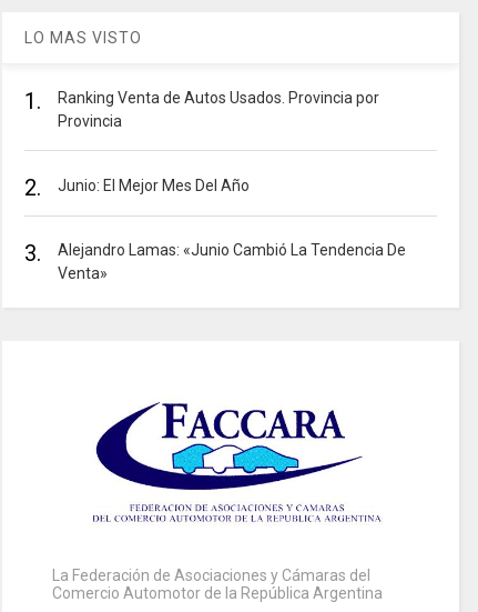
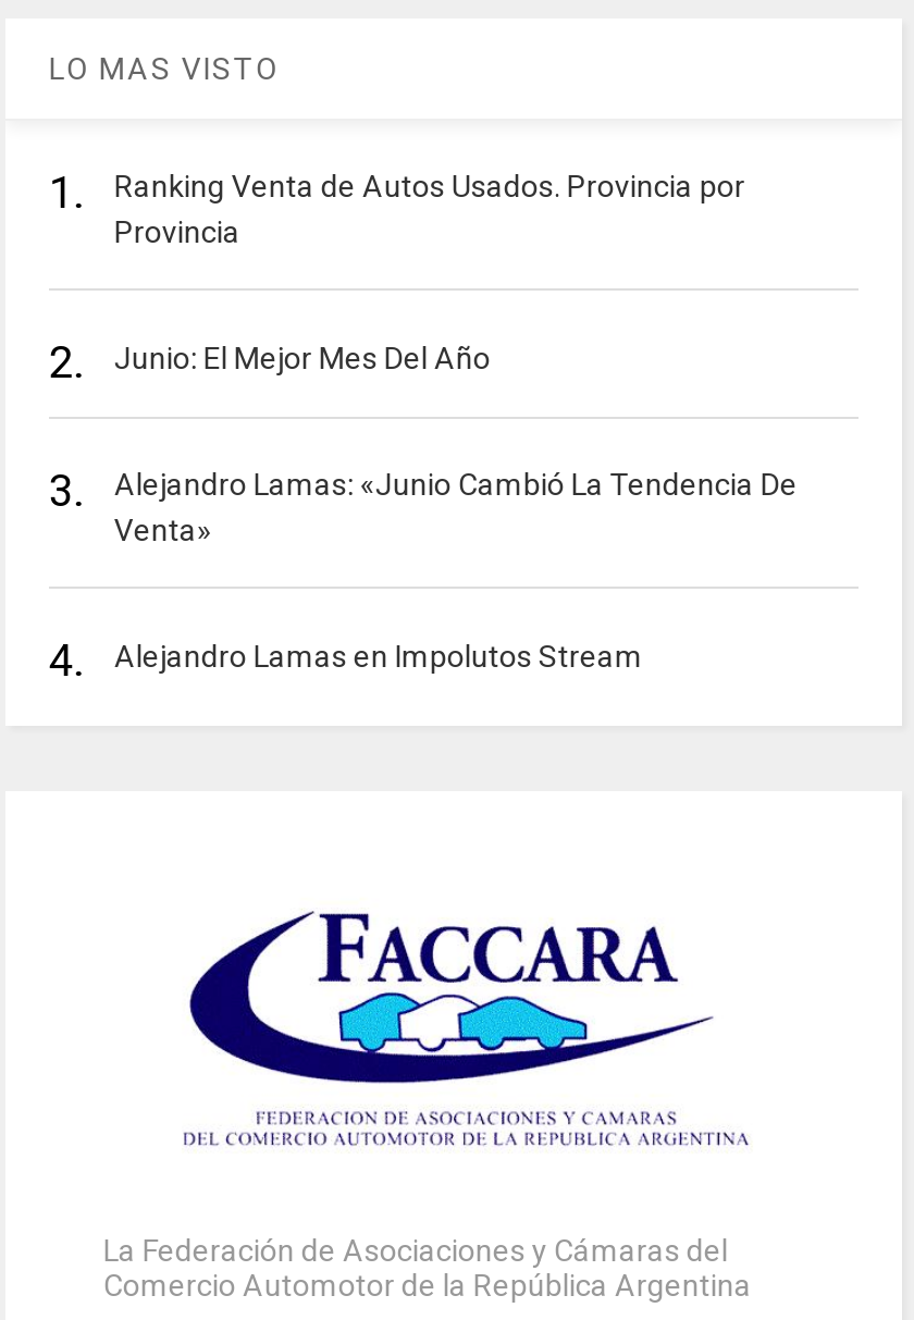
none -> [49,634,643,686] 4. | Alejandro Lamas en Impolutos Stream

